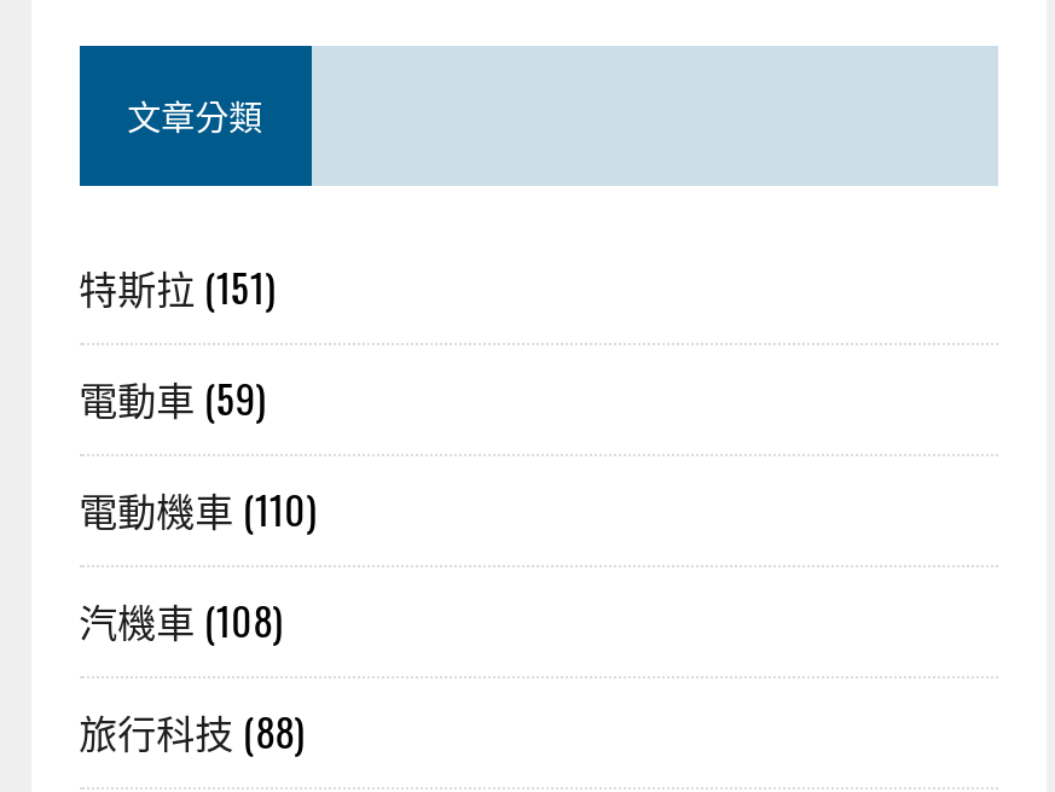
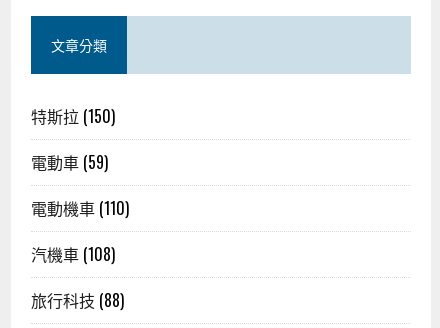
[79,259,275,317] 特斯拉(151) -> [31,104,115,128] 特斯拉(150)

